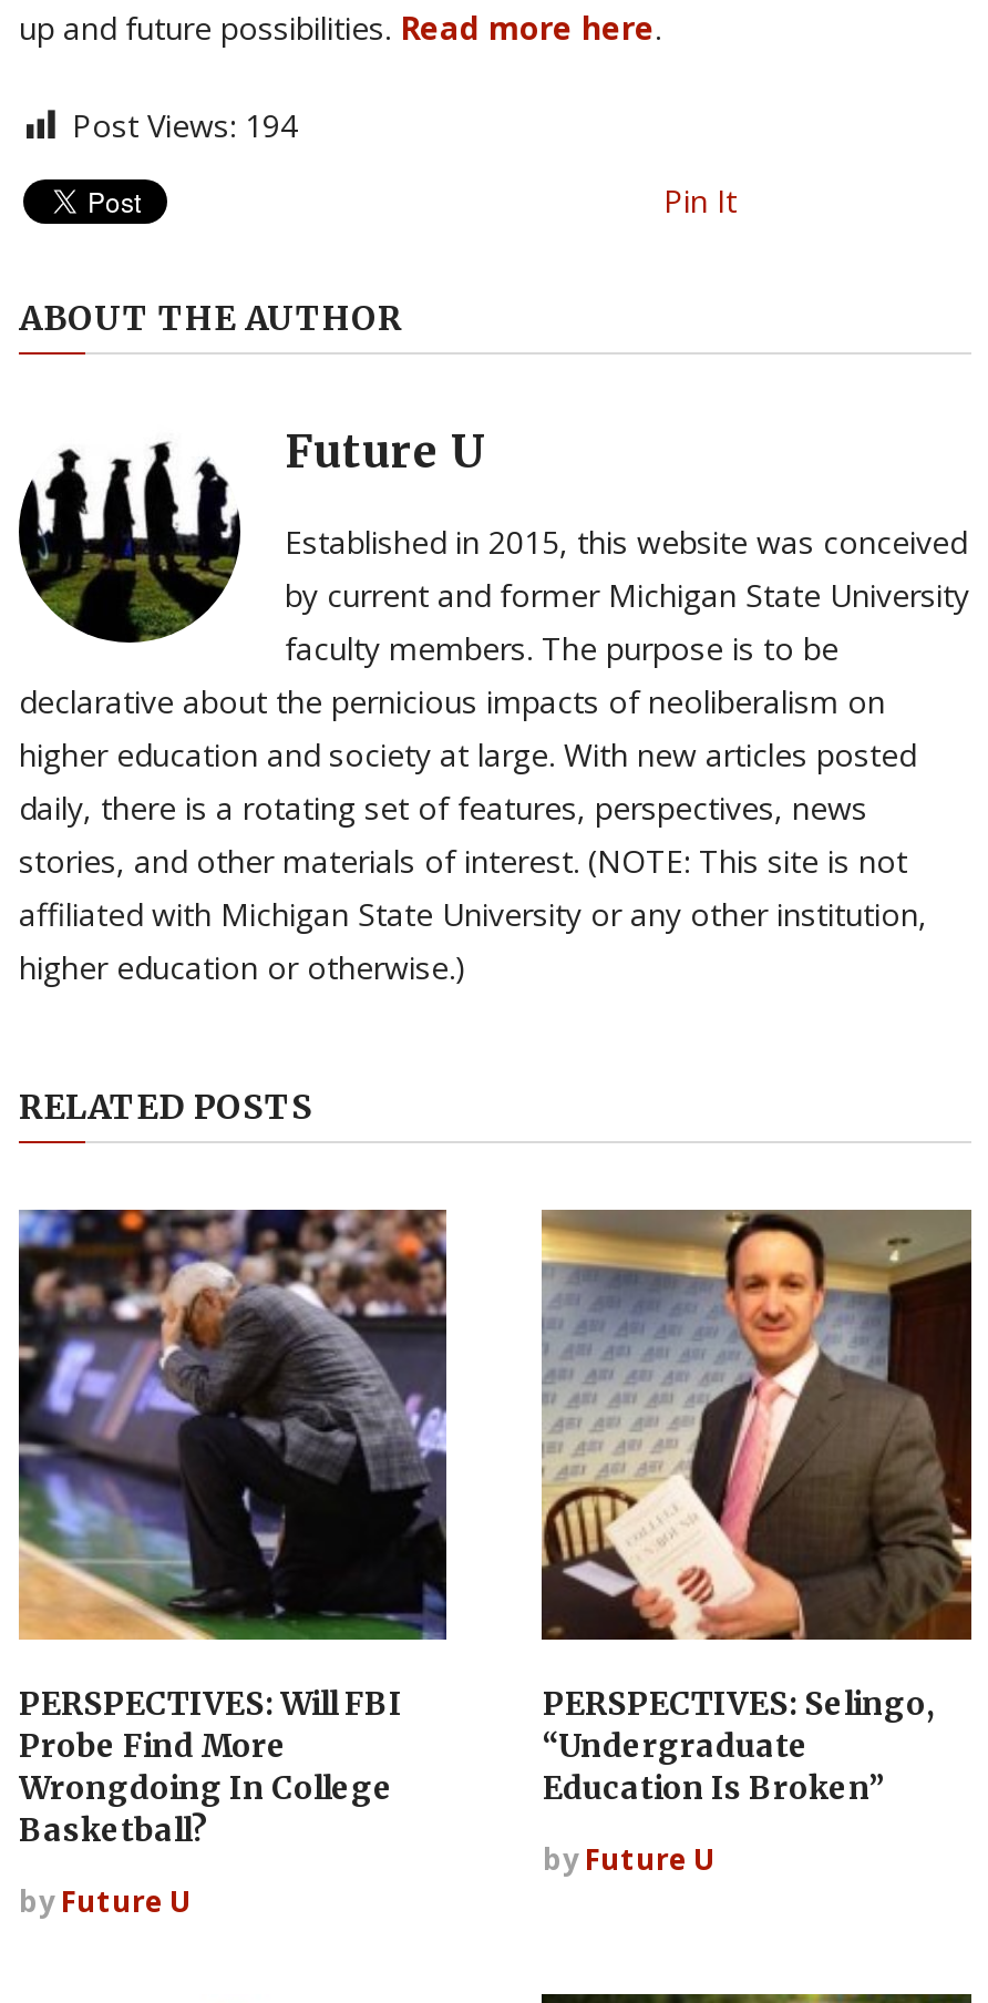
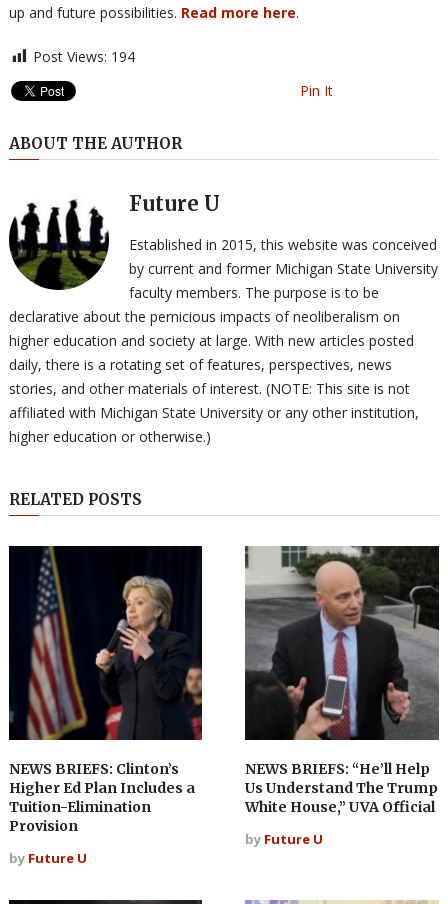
[17,1208,449,1849] [image] | PERSPECTIVES: Will FBI | Probe Find More | Wrongdoing In College | Basketball? -> [8,545,203,834] [image] | NEWS BRIEFS: Clinton’s | Higher Ed Plan Includes a | Tuition-Elimination | Provision
[539,1208,974,1807] [image] | PERSPECTIVES: Selingo, | “Undergraduate | Education Is Broken” -> [244,545,440,815] [image] | NEWS BRIEFS: “He’ll Help | Us Understand The Trump | White House,” UVA Official

